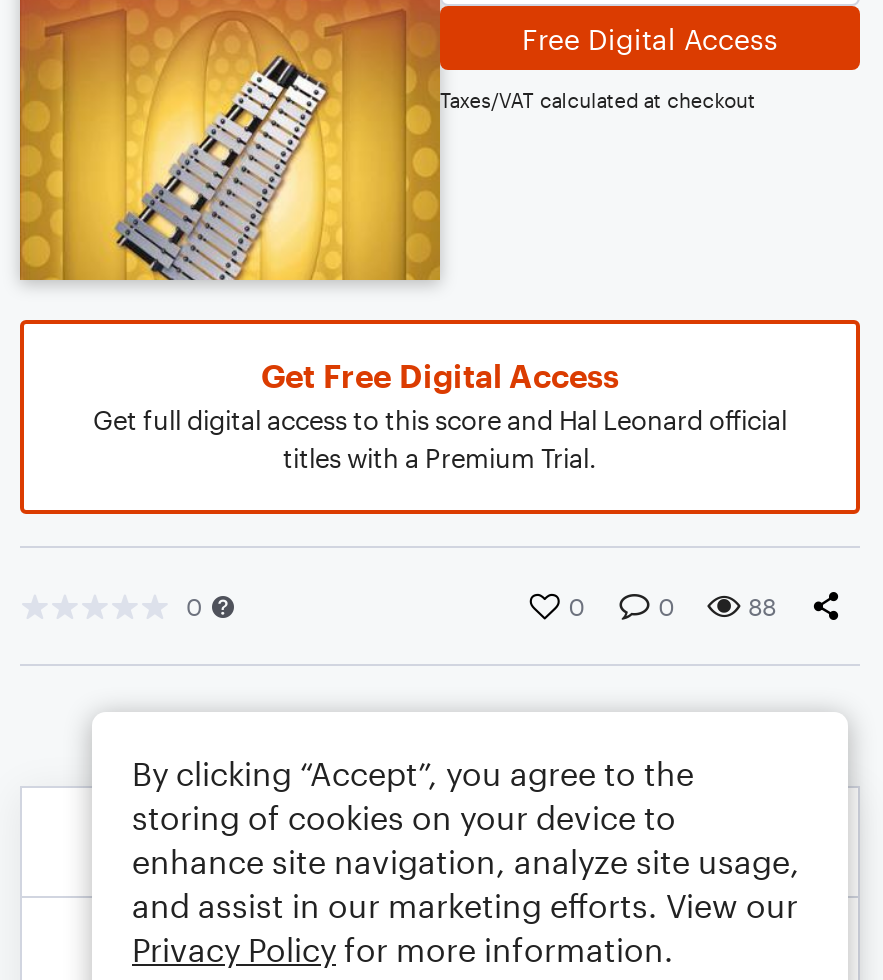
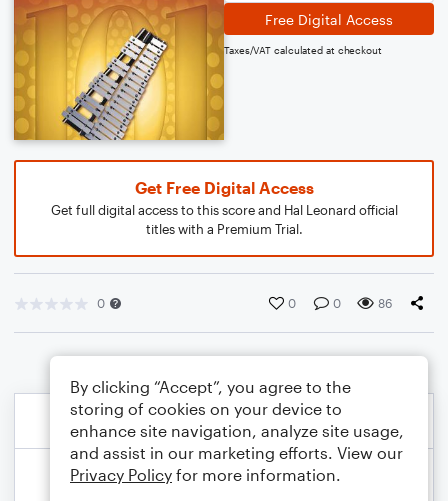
[748,591,776,619] 88 -> [378,295,392,309] 86

